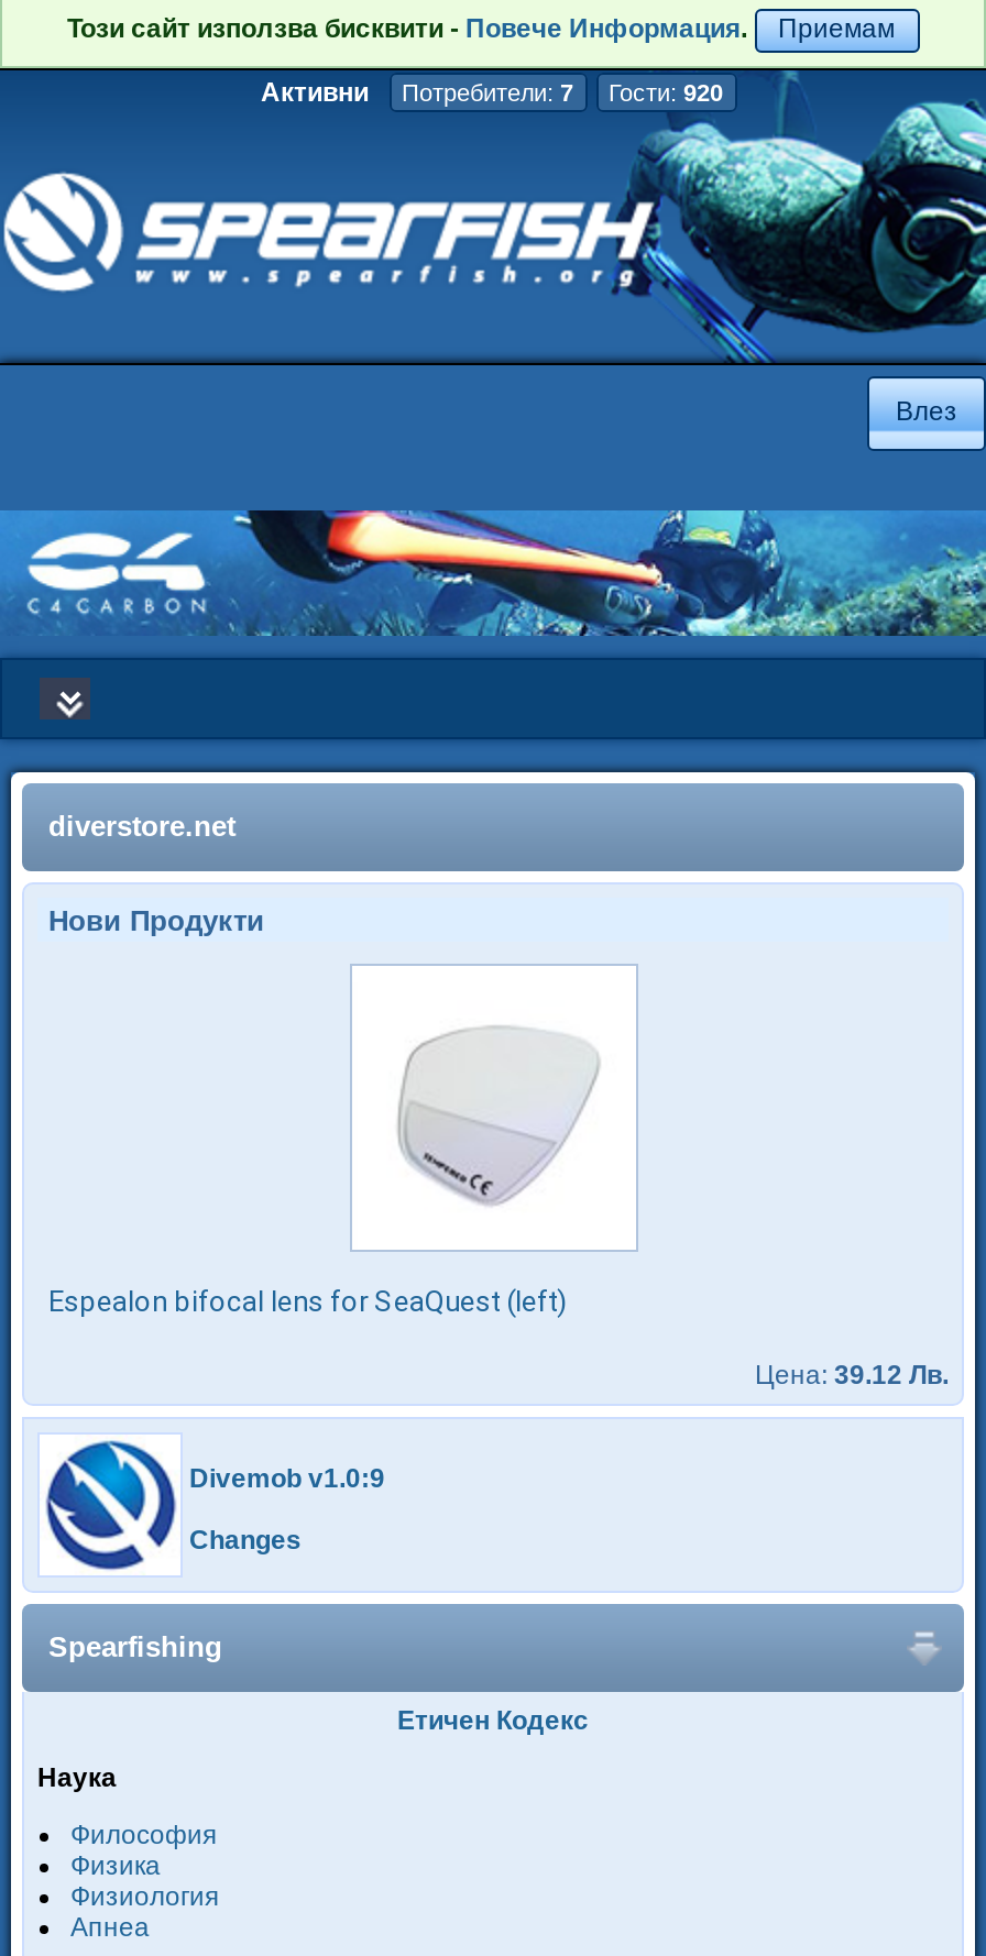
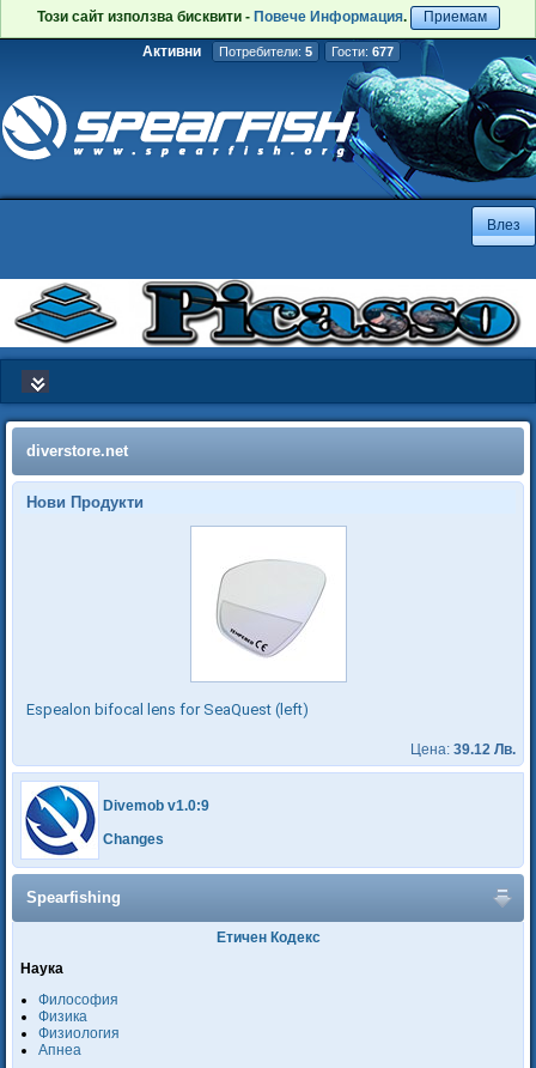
[402,79,573,106] Потребители: 7 -> [218,44,312,59] Потребители: 5
[609,79,723,106] Гости: 920 -> [331,44,393,59] Гости: 677
[7,508,979,638] [image] -> [4,278,532,348] [image]

